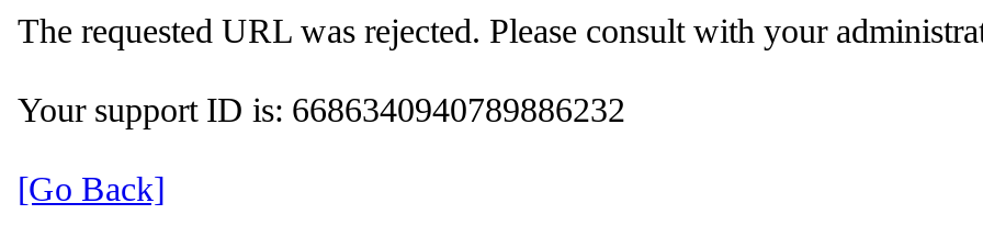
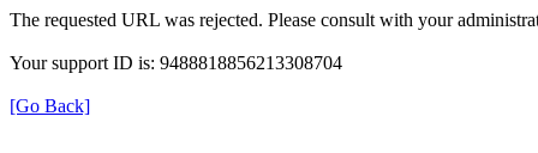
[18,91,625,128] Your support ID is: 6686340940789886232 -> [10,53,342,73] Your support ID is: 9488818856213308704

